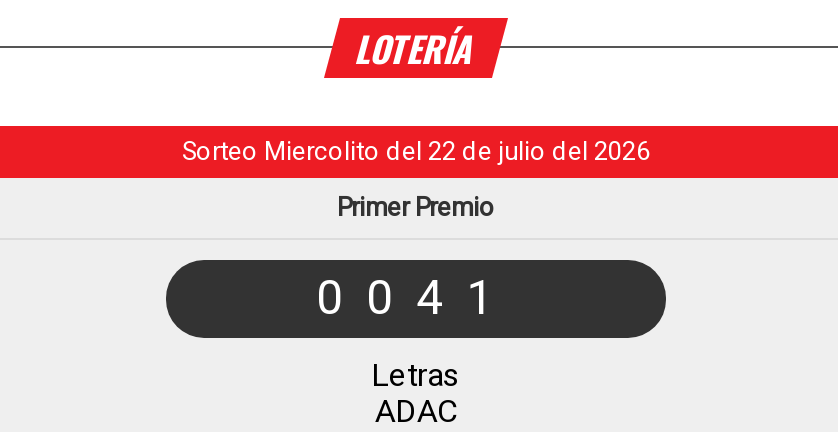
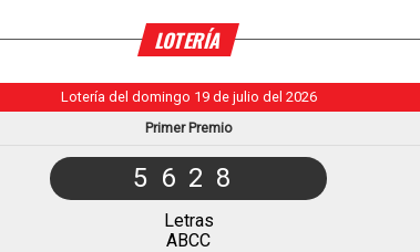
[182,135,650,165] Sorteo Miercolito del 22 de julio del 2026 -> [60,88,316,105] Lotería del domingo 19 de julio del 2026
[316,269,516,325] 0041 -> [133,162,244,193] 5628
[375,391,457,429] ADAC -> [166,230,211,251] ABCC

